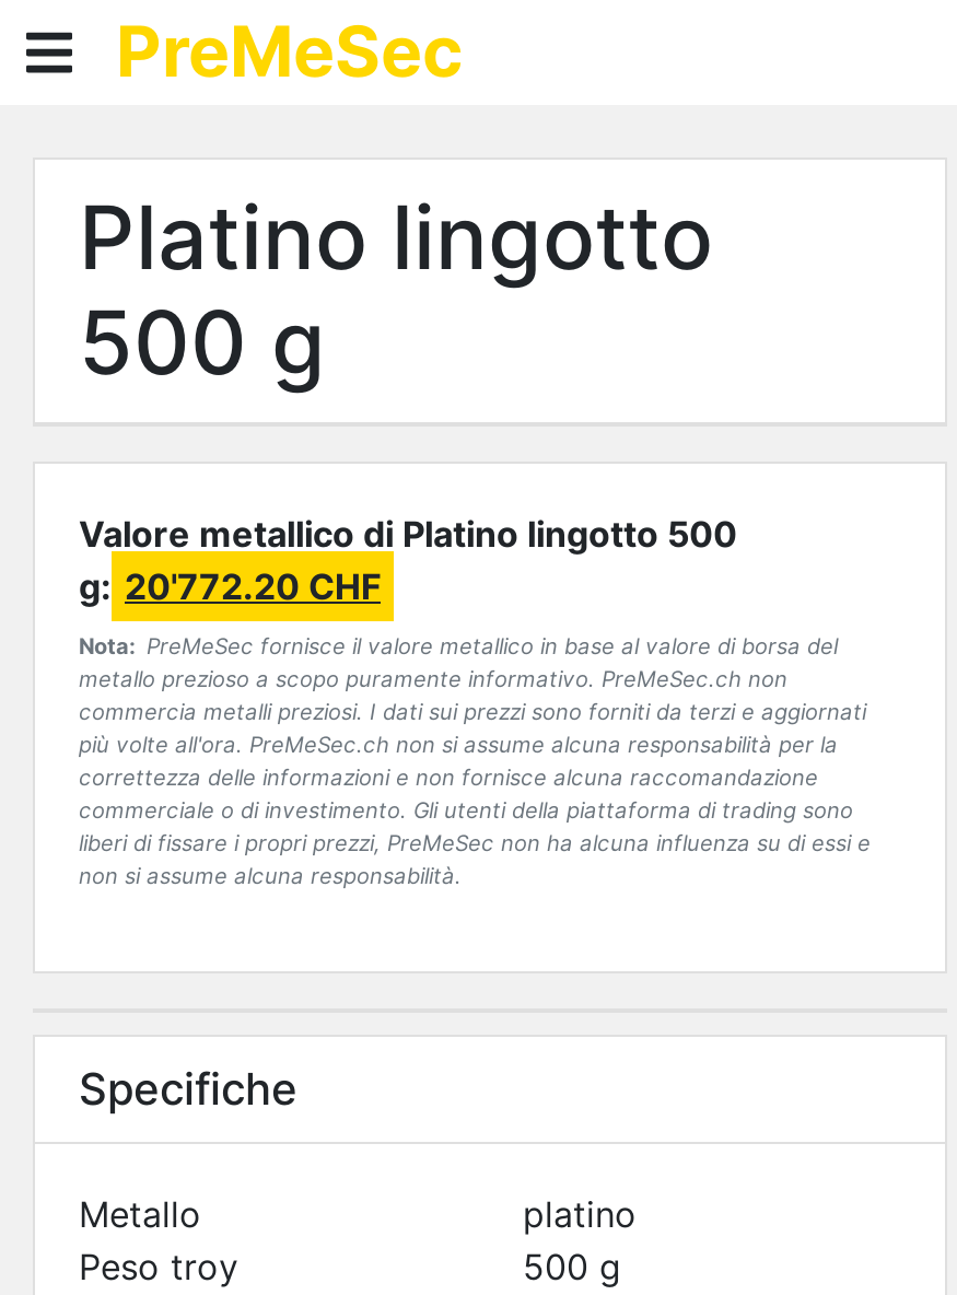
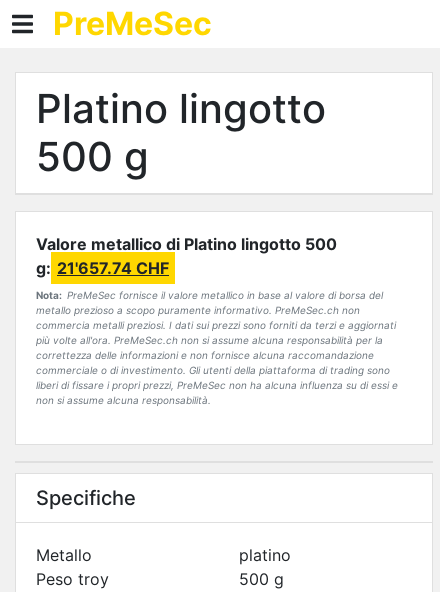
[79,564,381,608] g: 20'772.20 CHF -> [36,258,169,278] g: 21'657.74 CHF

